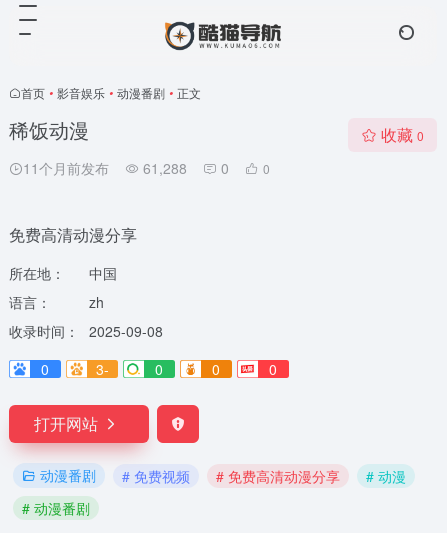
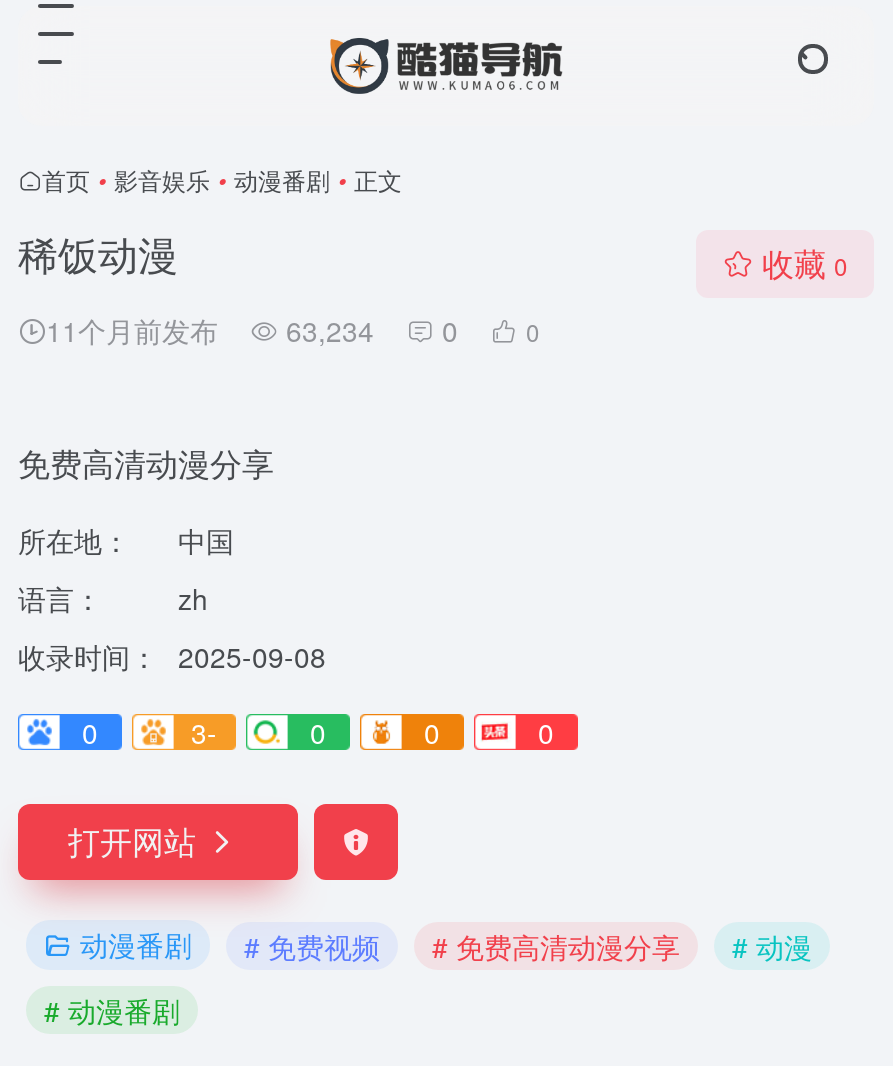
[23,158,270,178] 11个月前发布 61,288 0 0 -> [46,310,540,350] 11个月前发布 63,234 0 0

